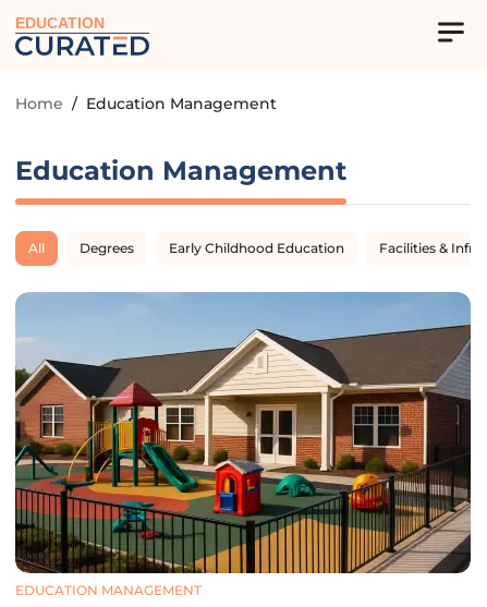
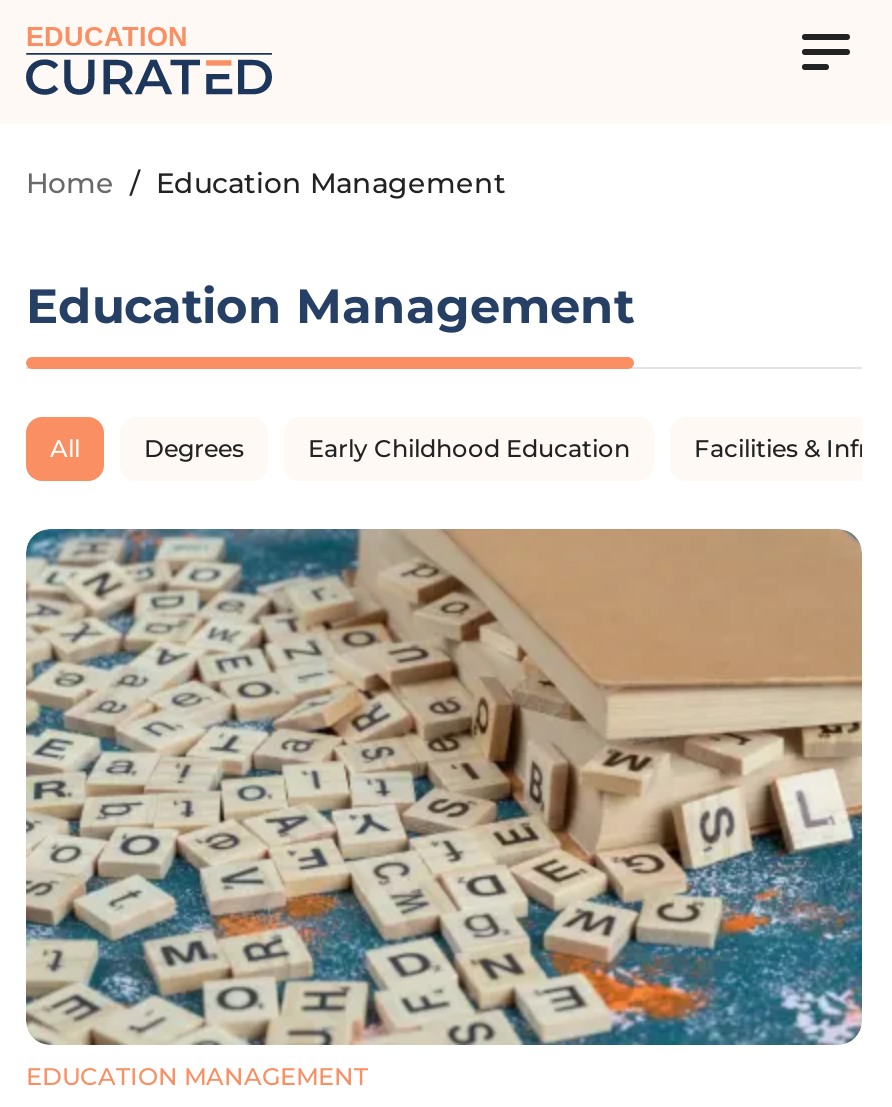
[14,292,472,574] [image] -> [24,527,864,1047] [image]

